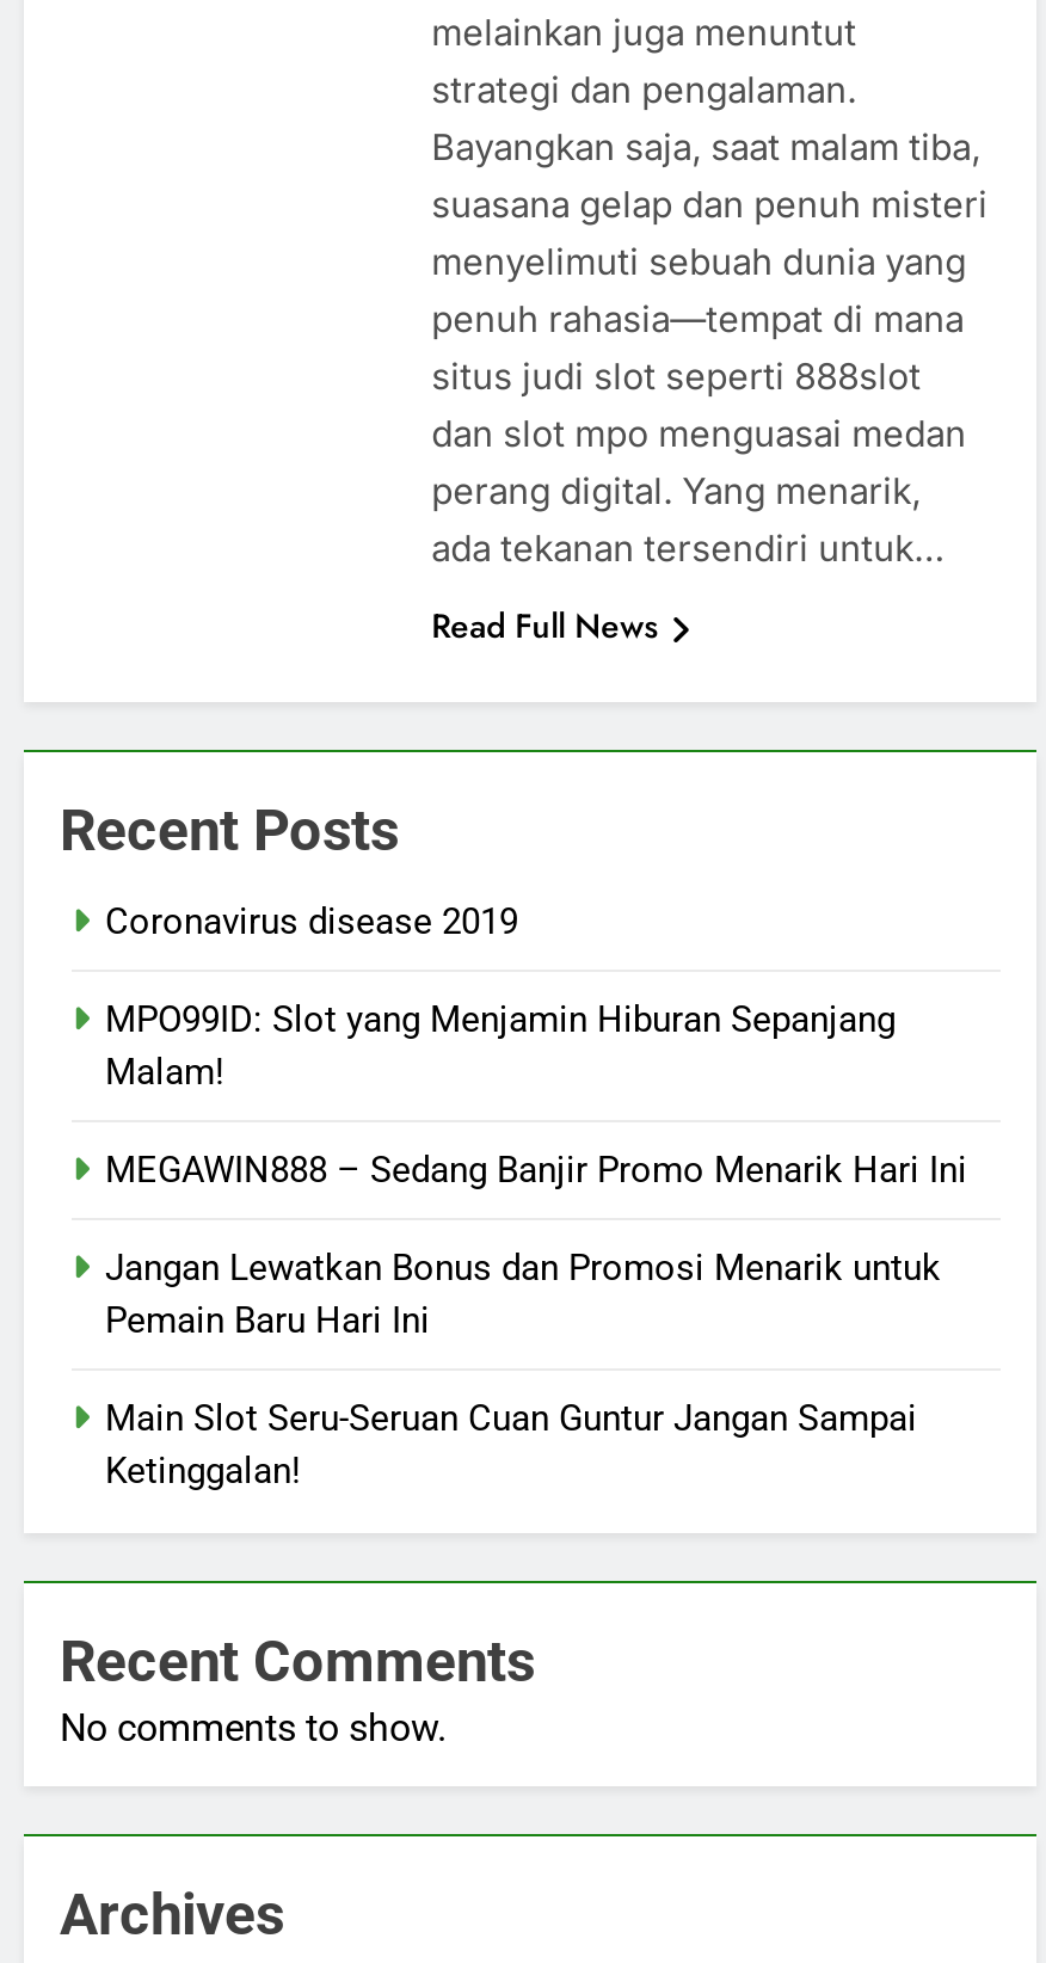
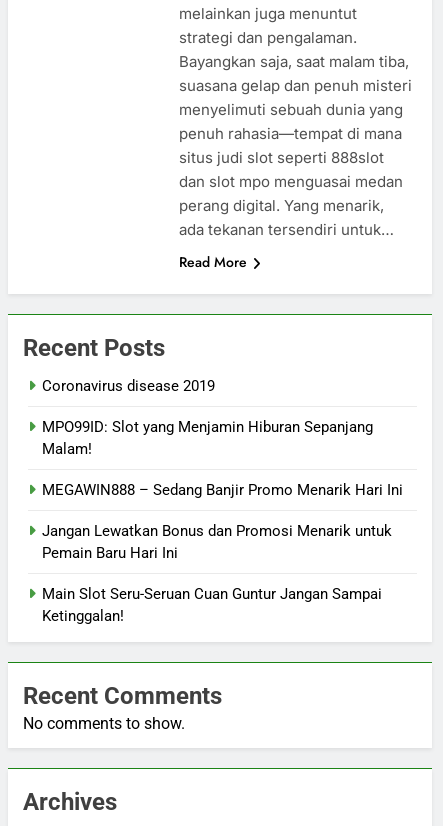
[431,602,658,650] Read Full News -> [179,252,247,272] Read More

